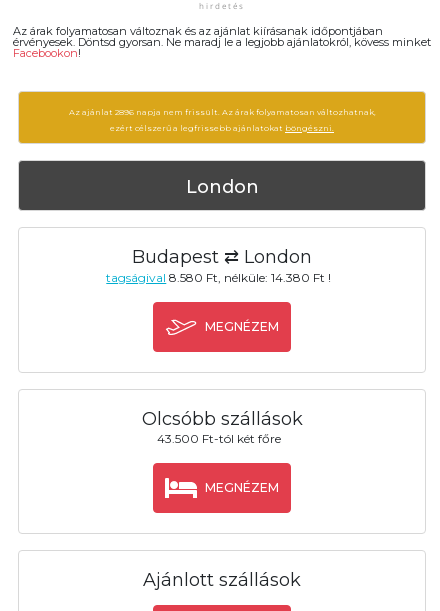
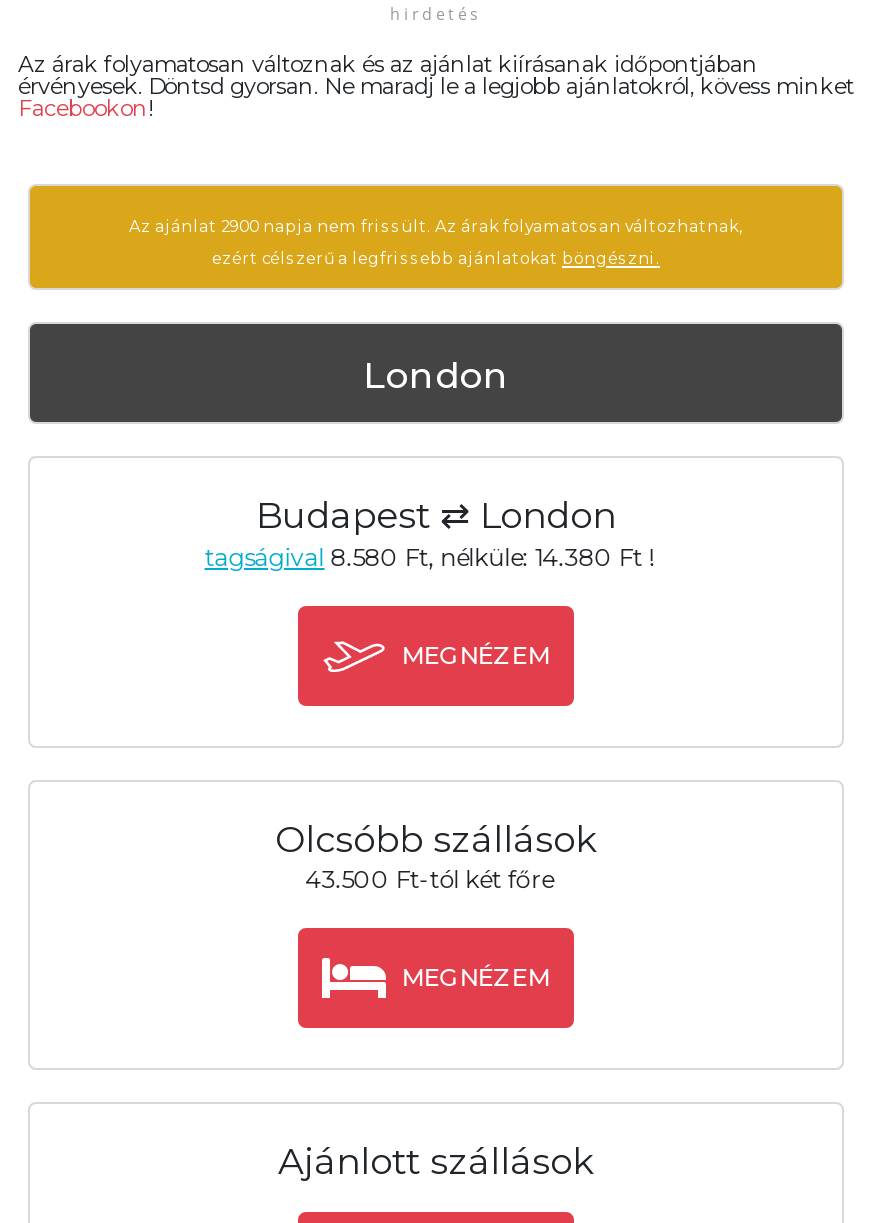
[68,107,375,117] Az ajánlat 2896 napja nem frissült. Az árak folyamatosan változhatnak, -> [129,215,743,235] Az ajánlat 2900 napja nem frissült. Az árak folyamatosan változhatnak,

